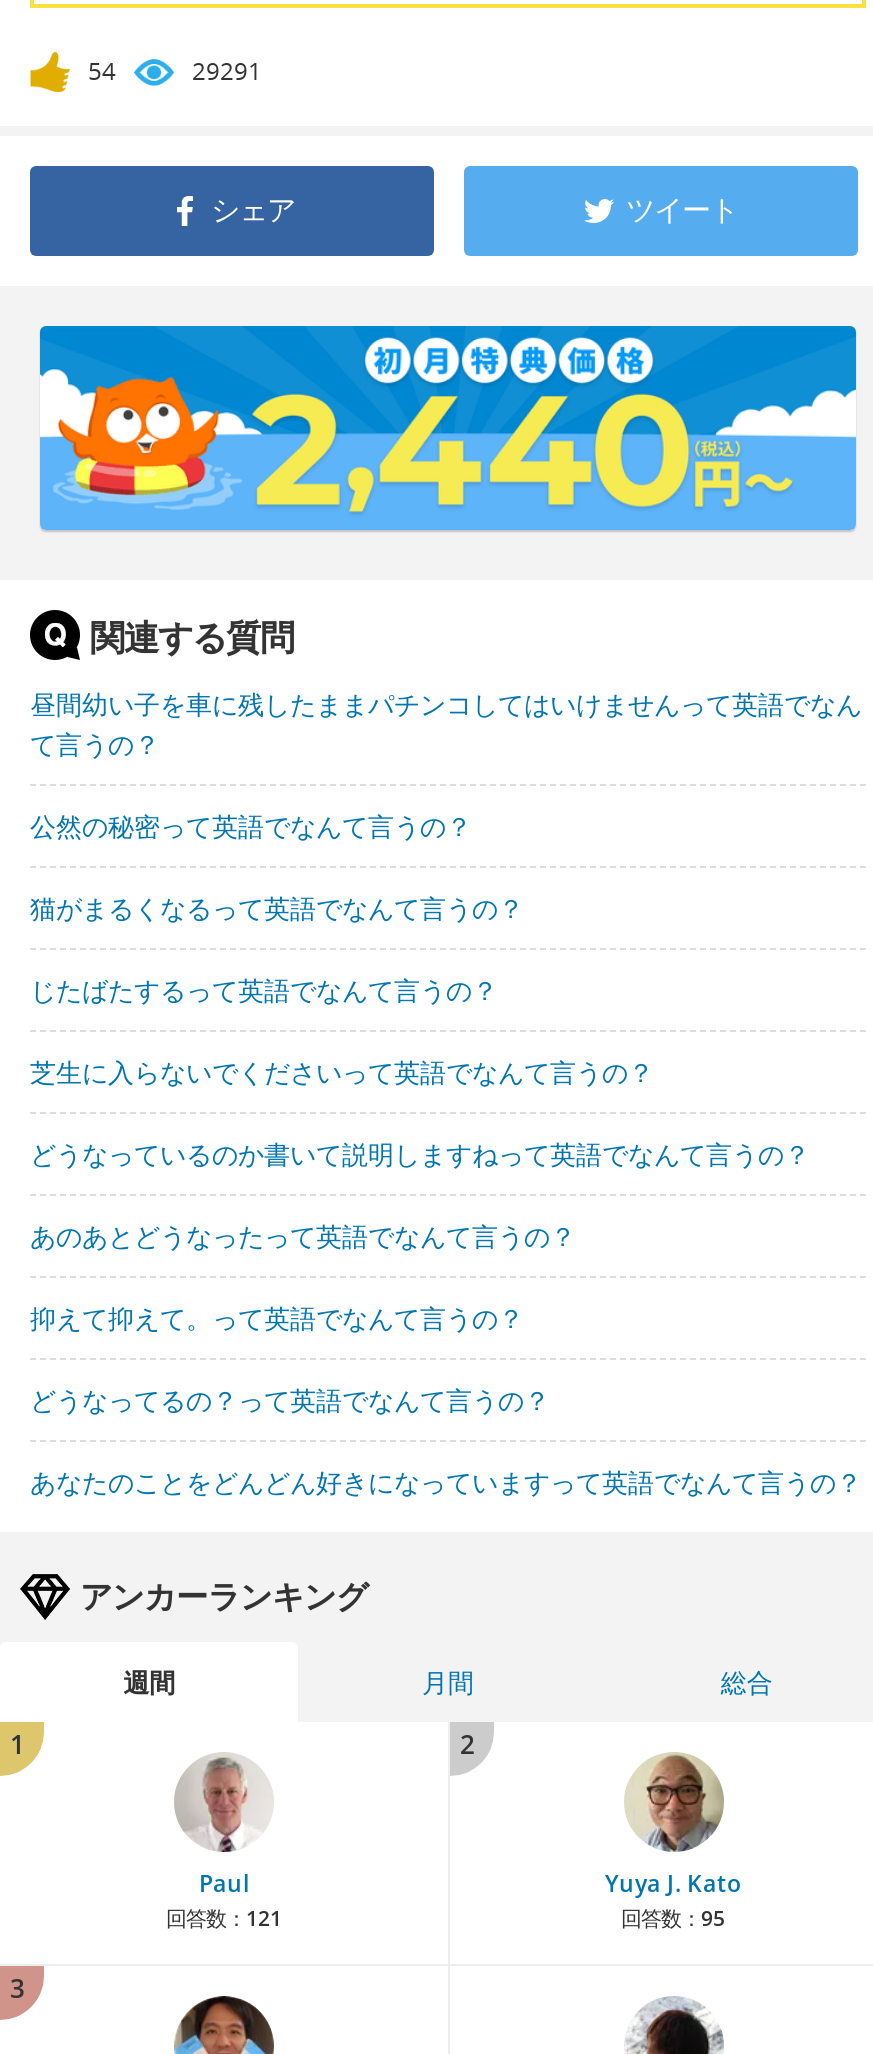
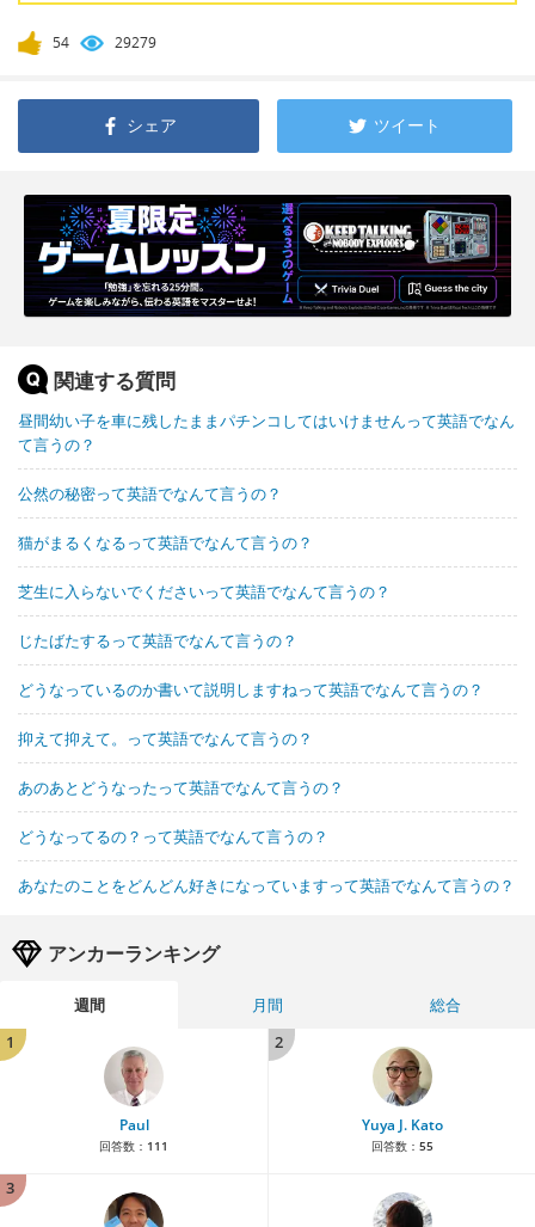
[192,54,262,88] 29291 -> [115,32,156,52] 29279
[38,324,858,532] [image] -> [23,194,512,318] [image]
moved [30,972,498,1008] -> [18,629,297,651]: じたばたするって英語でなんて言うの？
moved [30,1054,654,1090] -> [18,580,391,602]: 芝生に入らないでくださいって英語でなんて言うの？
moved [30,1218,576,1254] -> [18,776,344,798]: あのあとどうなったって英語でなんて言うの？
moved [30,1300,524,1336] -> [18,727,313,749]: 抑えて抑えて。って英語でなんて言うの？
[166,1904,282,1932] 回答数：121 -> [99,1137,168,1154] 回答数：111
[621,1904,725,1932] 回答数：95 -> [371,1137,433,1154] 回答数：55

